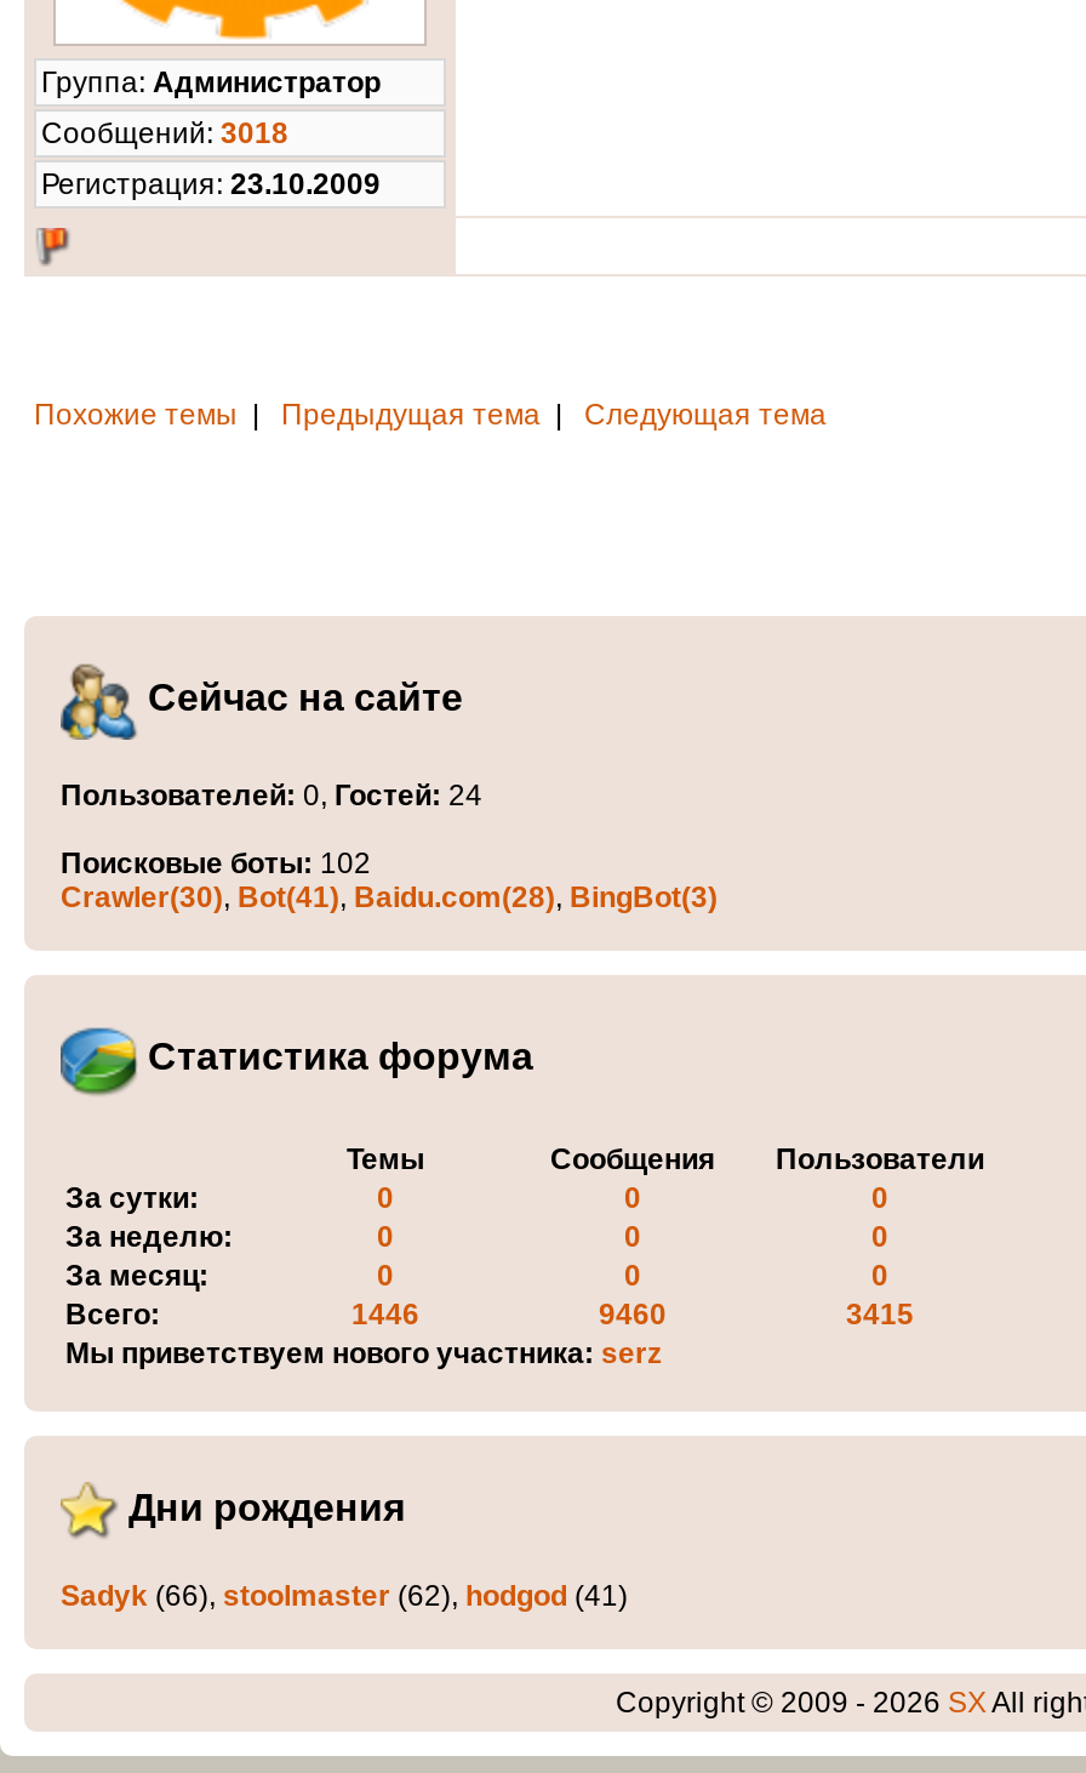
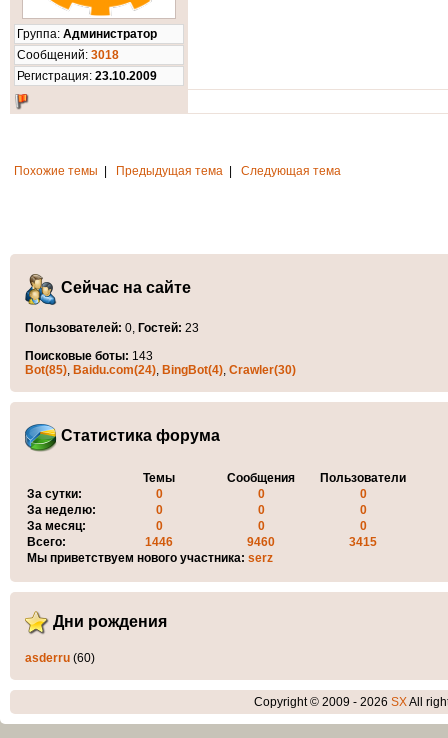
[61,778,482,812] Пользователей: 0, Гостей: 24 -> [25,321,199,335] Пользователей: 0, Гостей: 23
[61,846,718,913] Поисковые боты: 102 | Crawler(30), Bot(41), Baidu.com(28), BingBot(3) -> [25,349,296,377] Поисковые боты: 143 | Bot(85), Baidu.com(24), BingBot(4), Crawler(30)
[61,1578,628,1612] Sadyk (66), stoolmaster (62), hodgod (41) -> [25,651,95,665] asderru (60)

